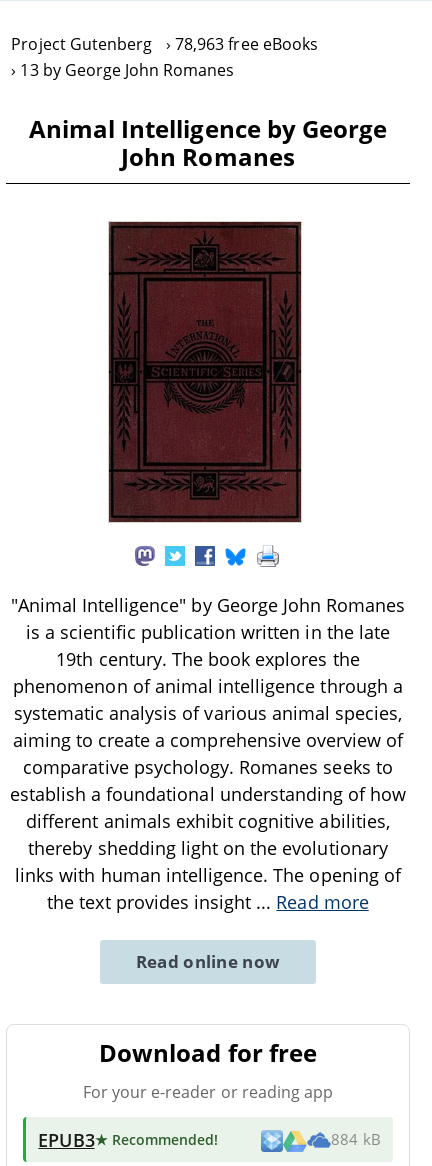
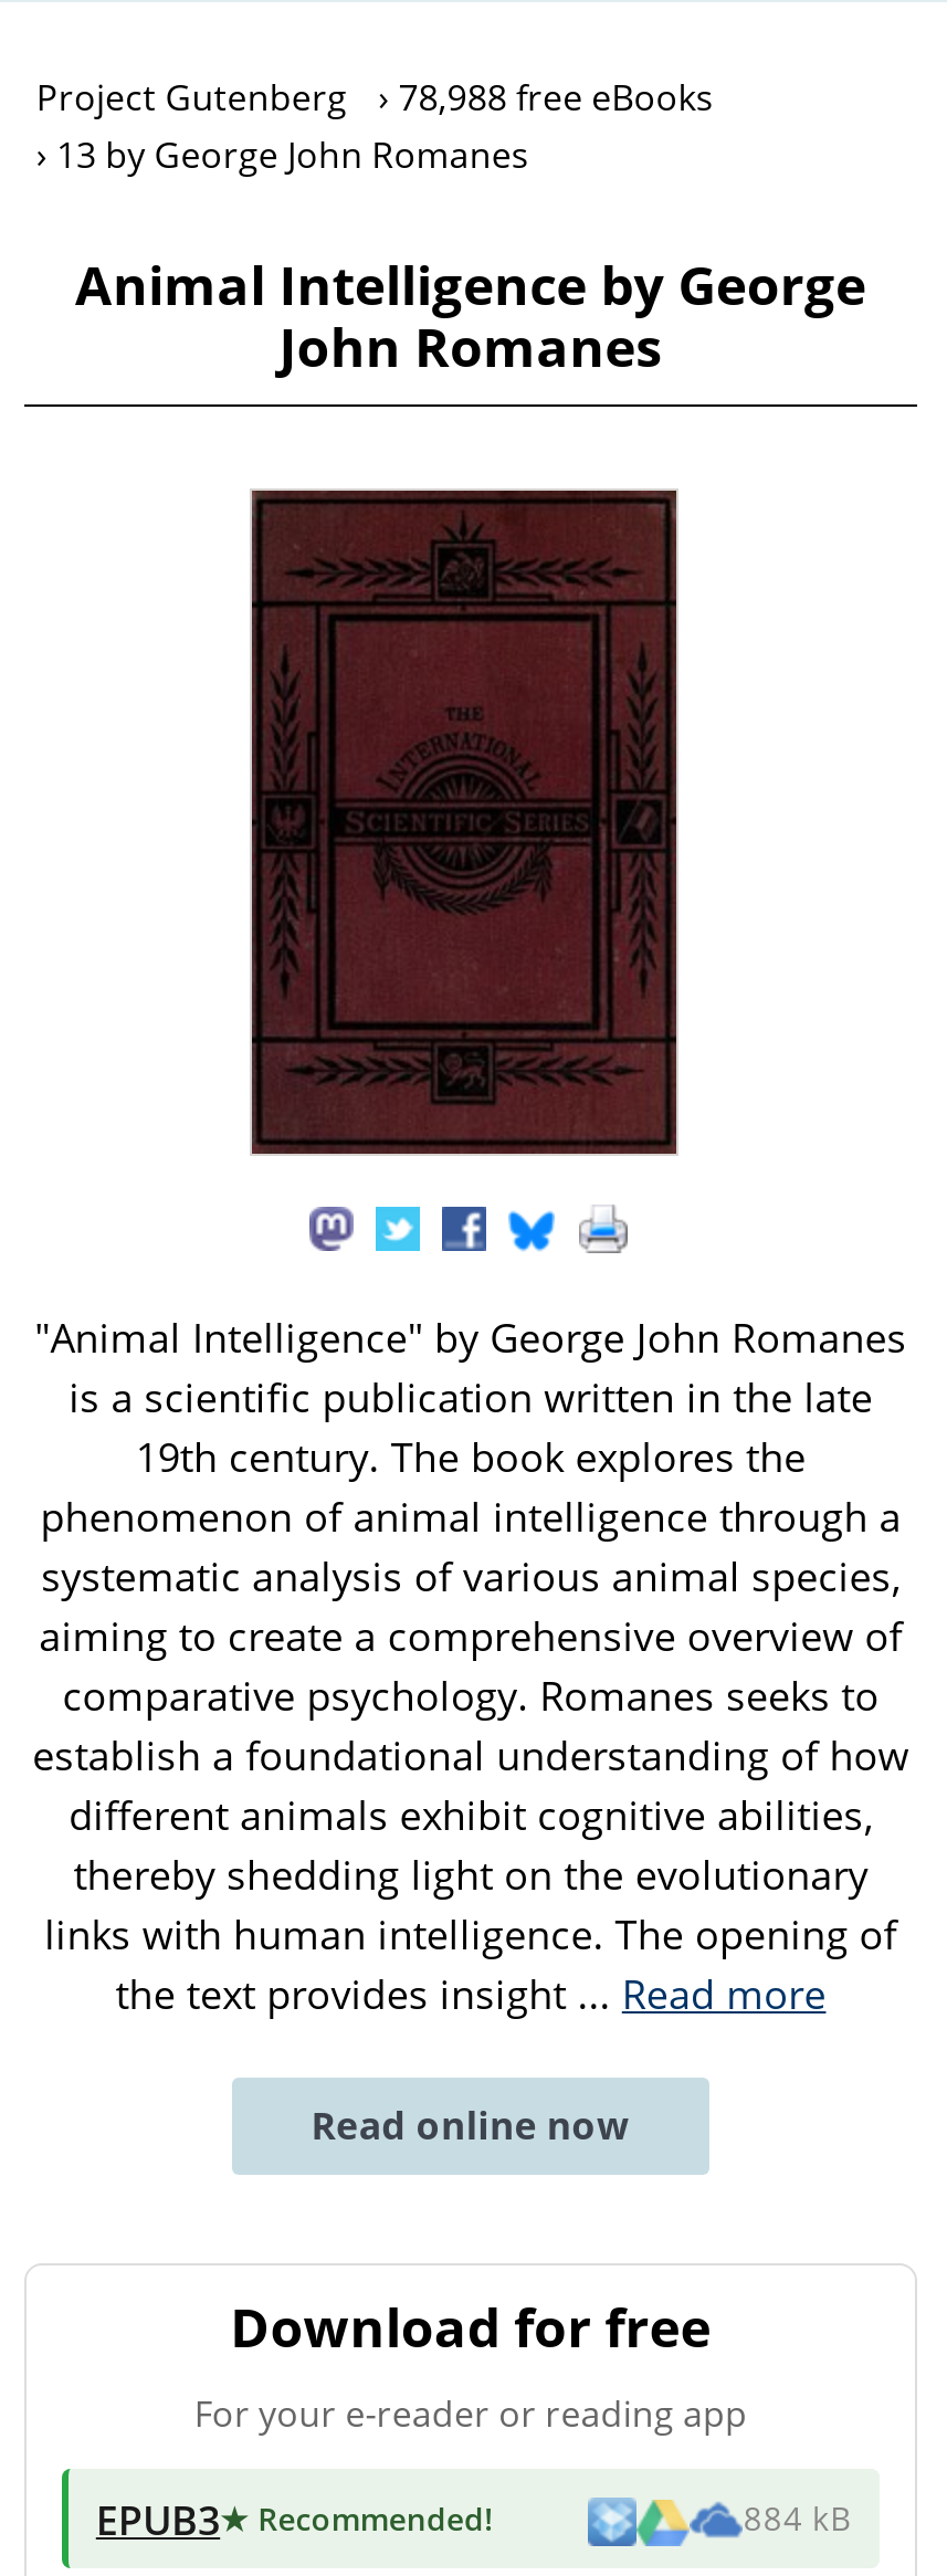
[11,33,318,55] Project Gutenberg 78,963 free eBooks -> [36,73,714,122] Project Gutenberg 78,988 free eBooks

